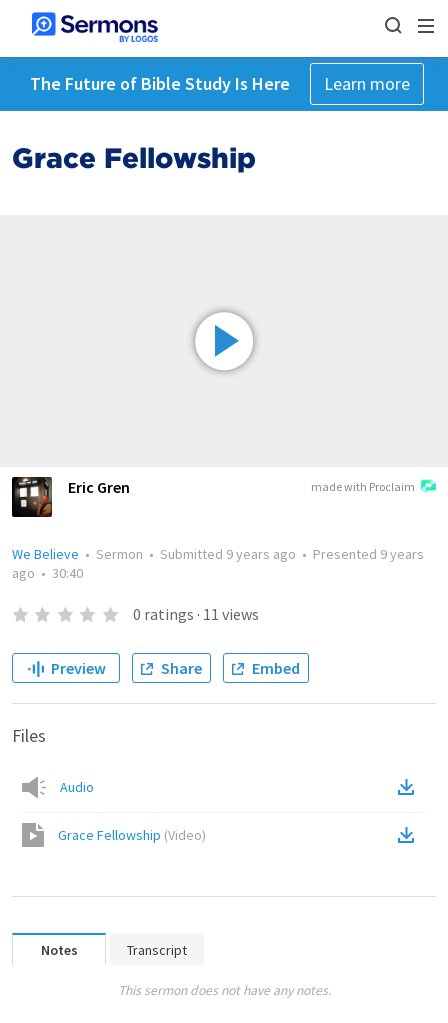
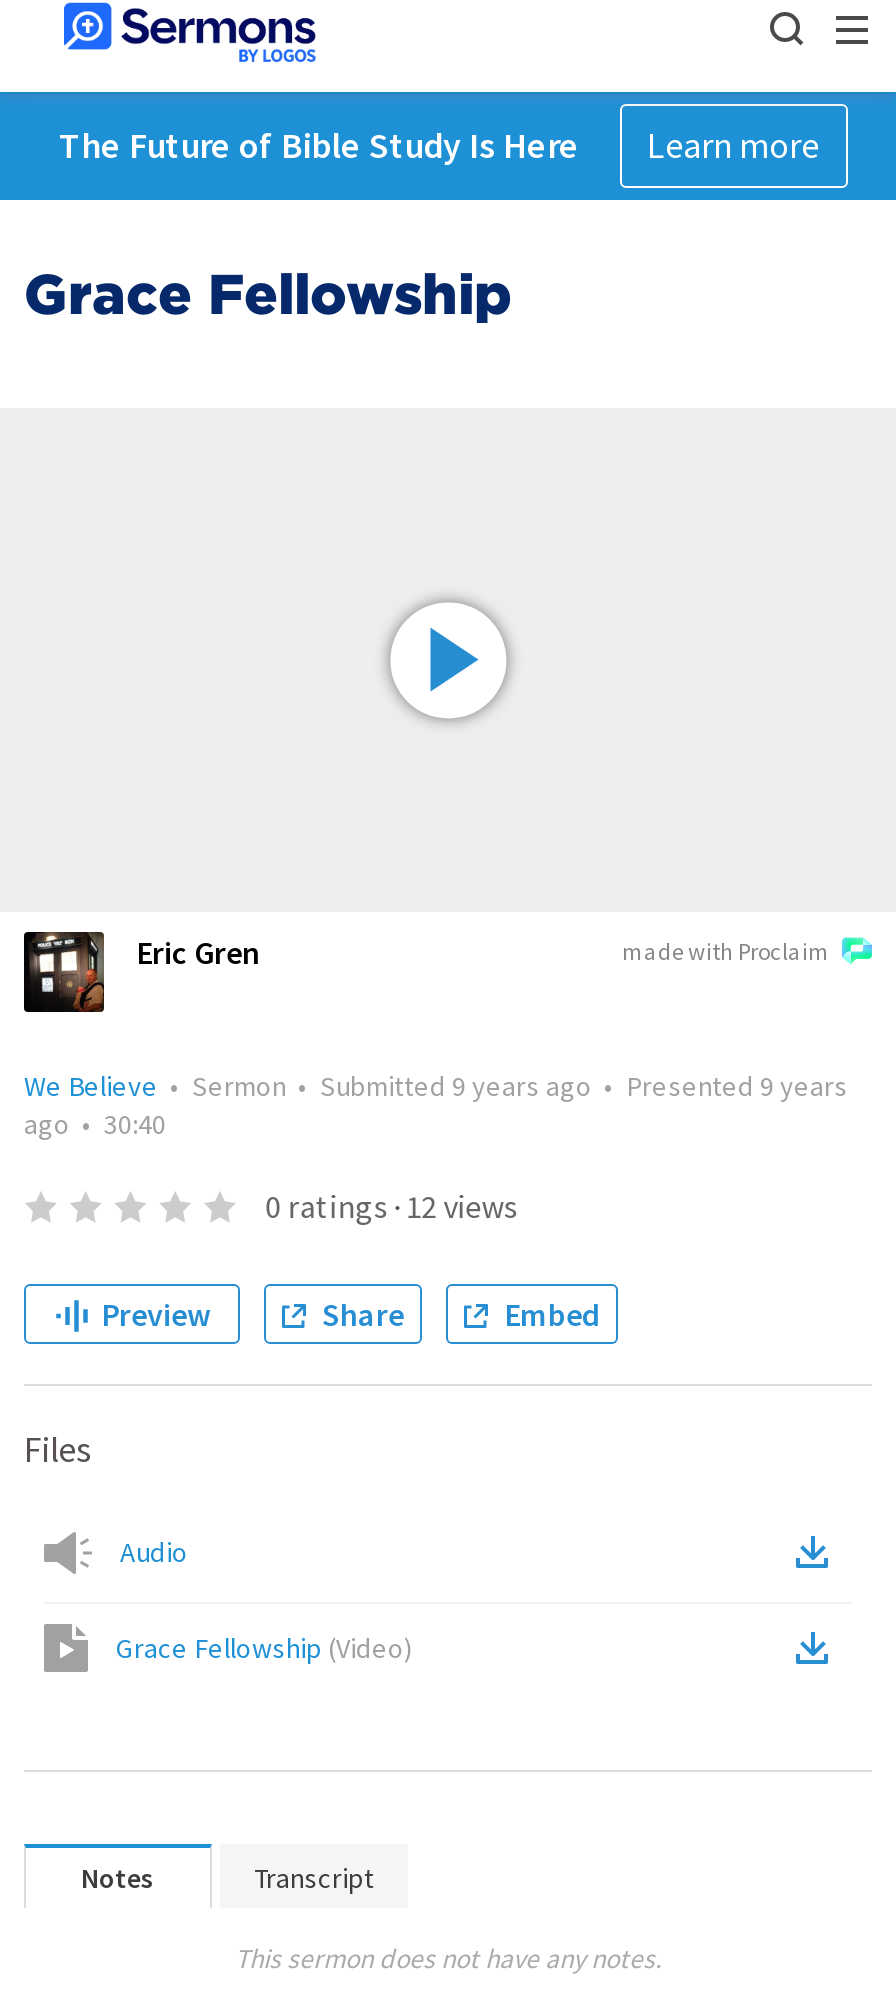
[133,604,259,624] 0 ratings · 11 views -> [265,1186,517,1226] 0 ratings · 12 views

